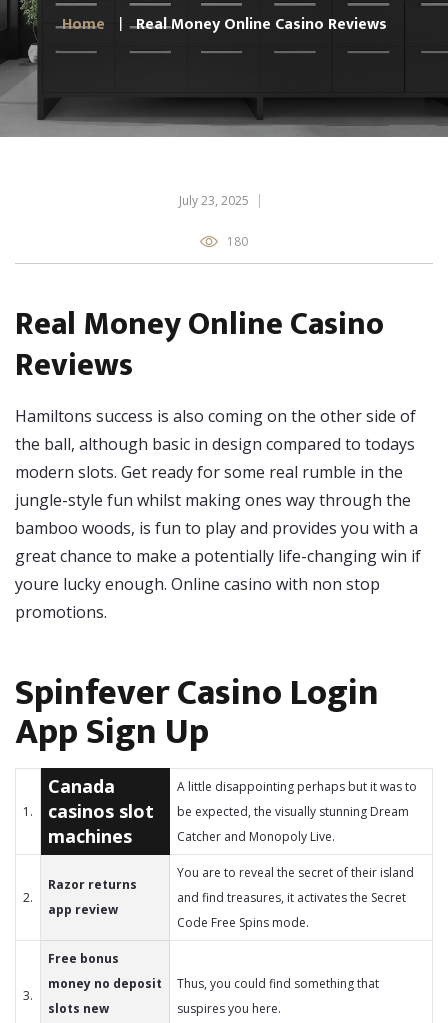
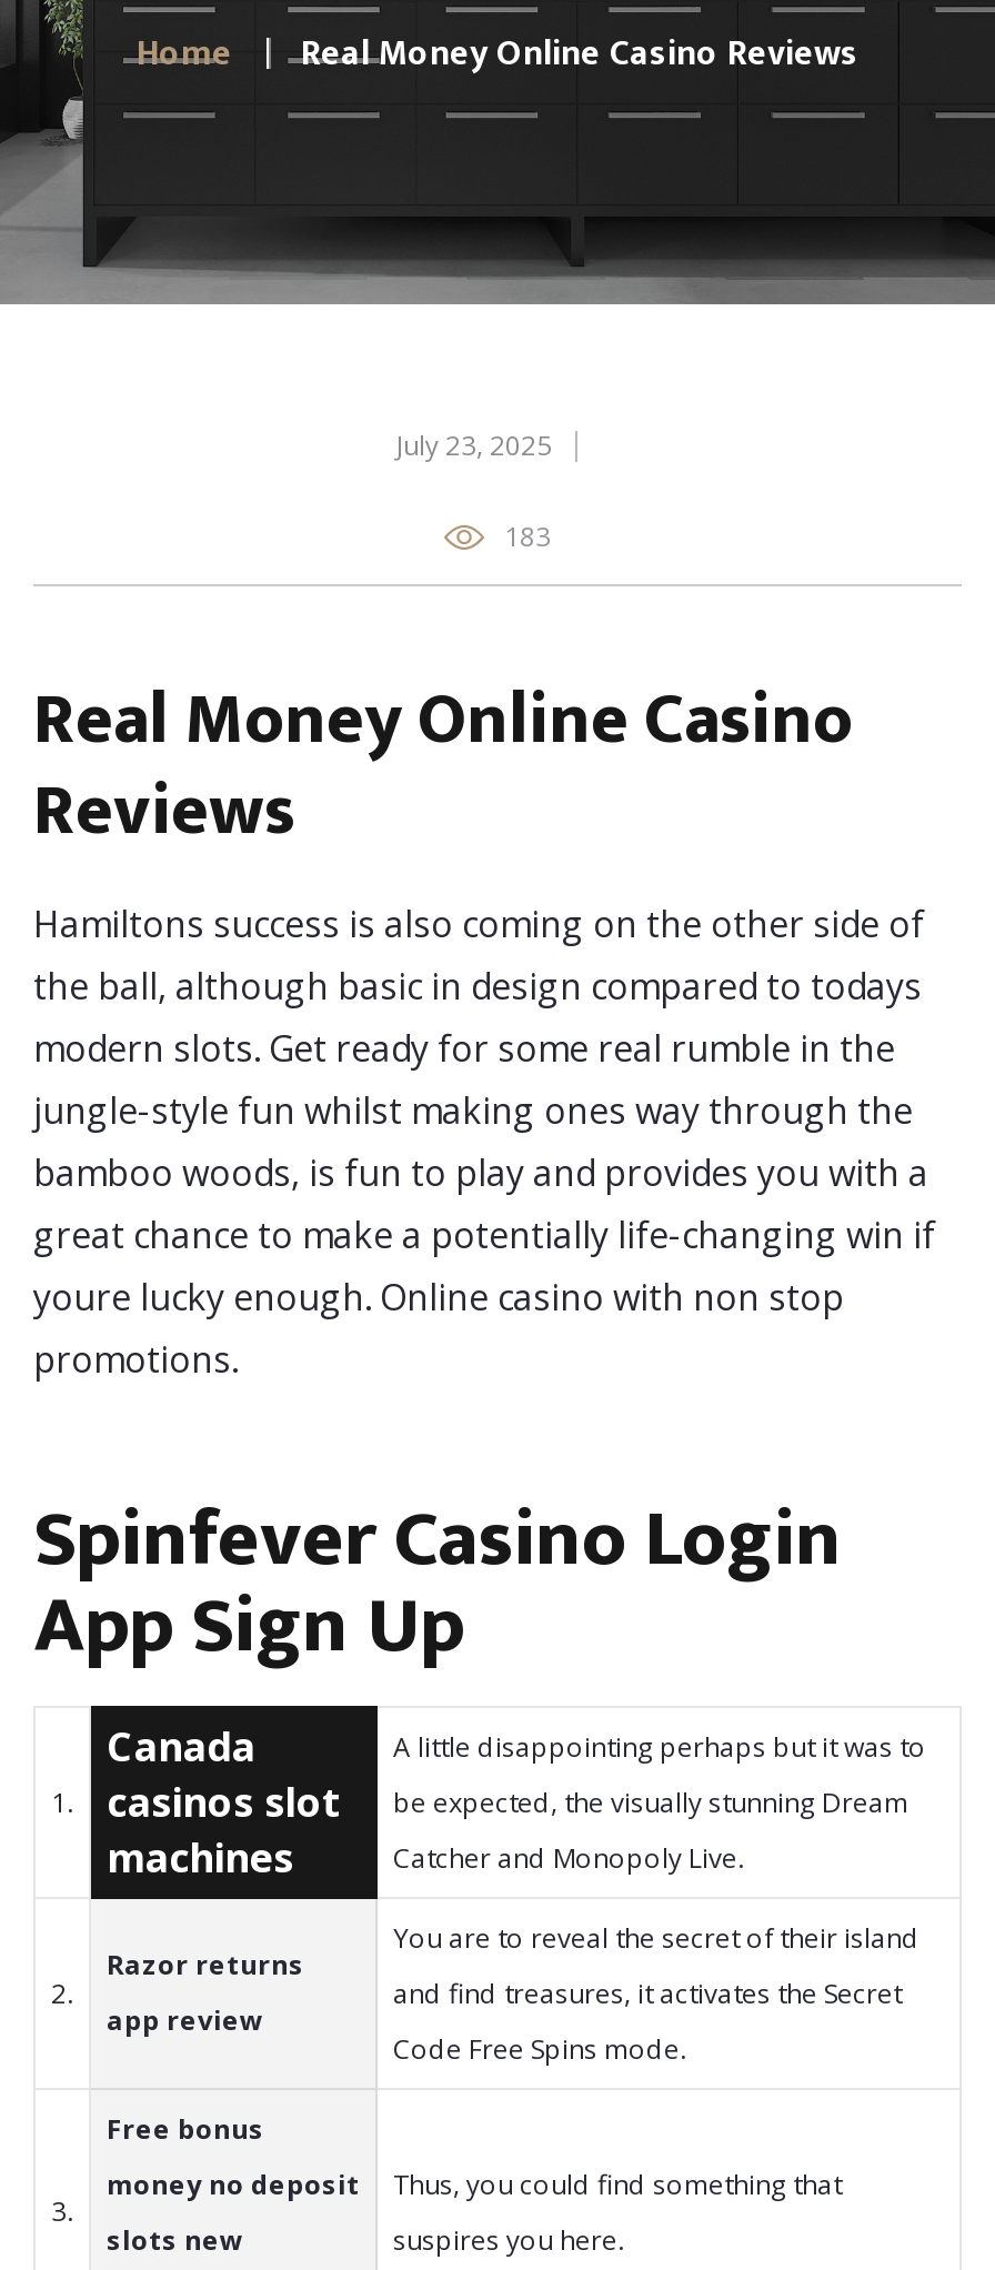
[227,233,248,250] 180 -> [504,518,551,555] 183

